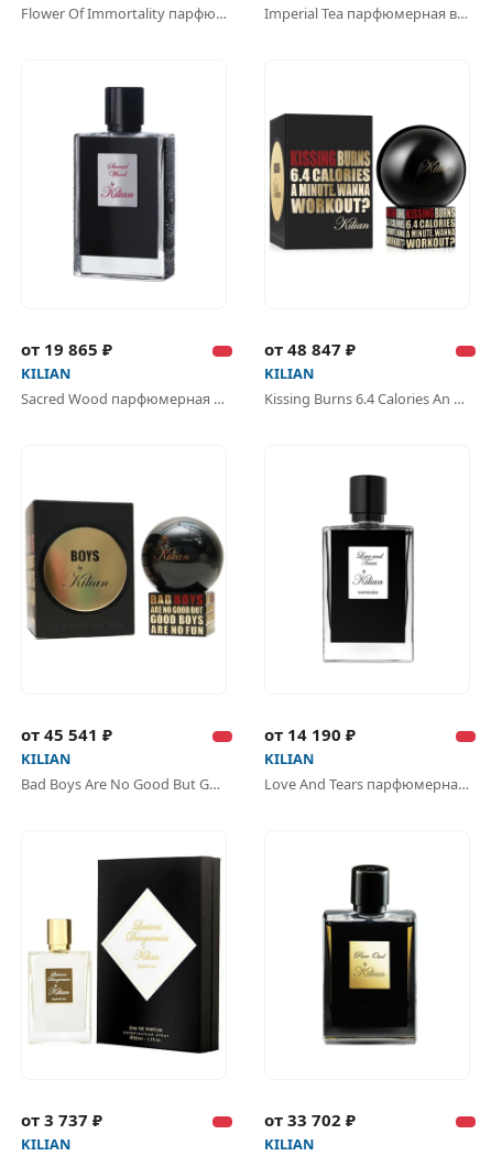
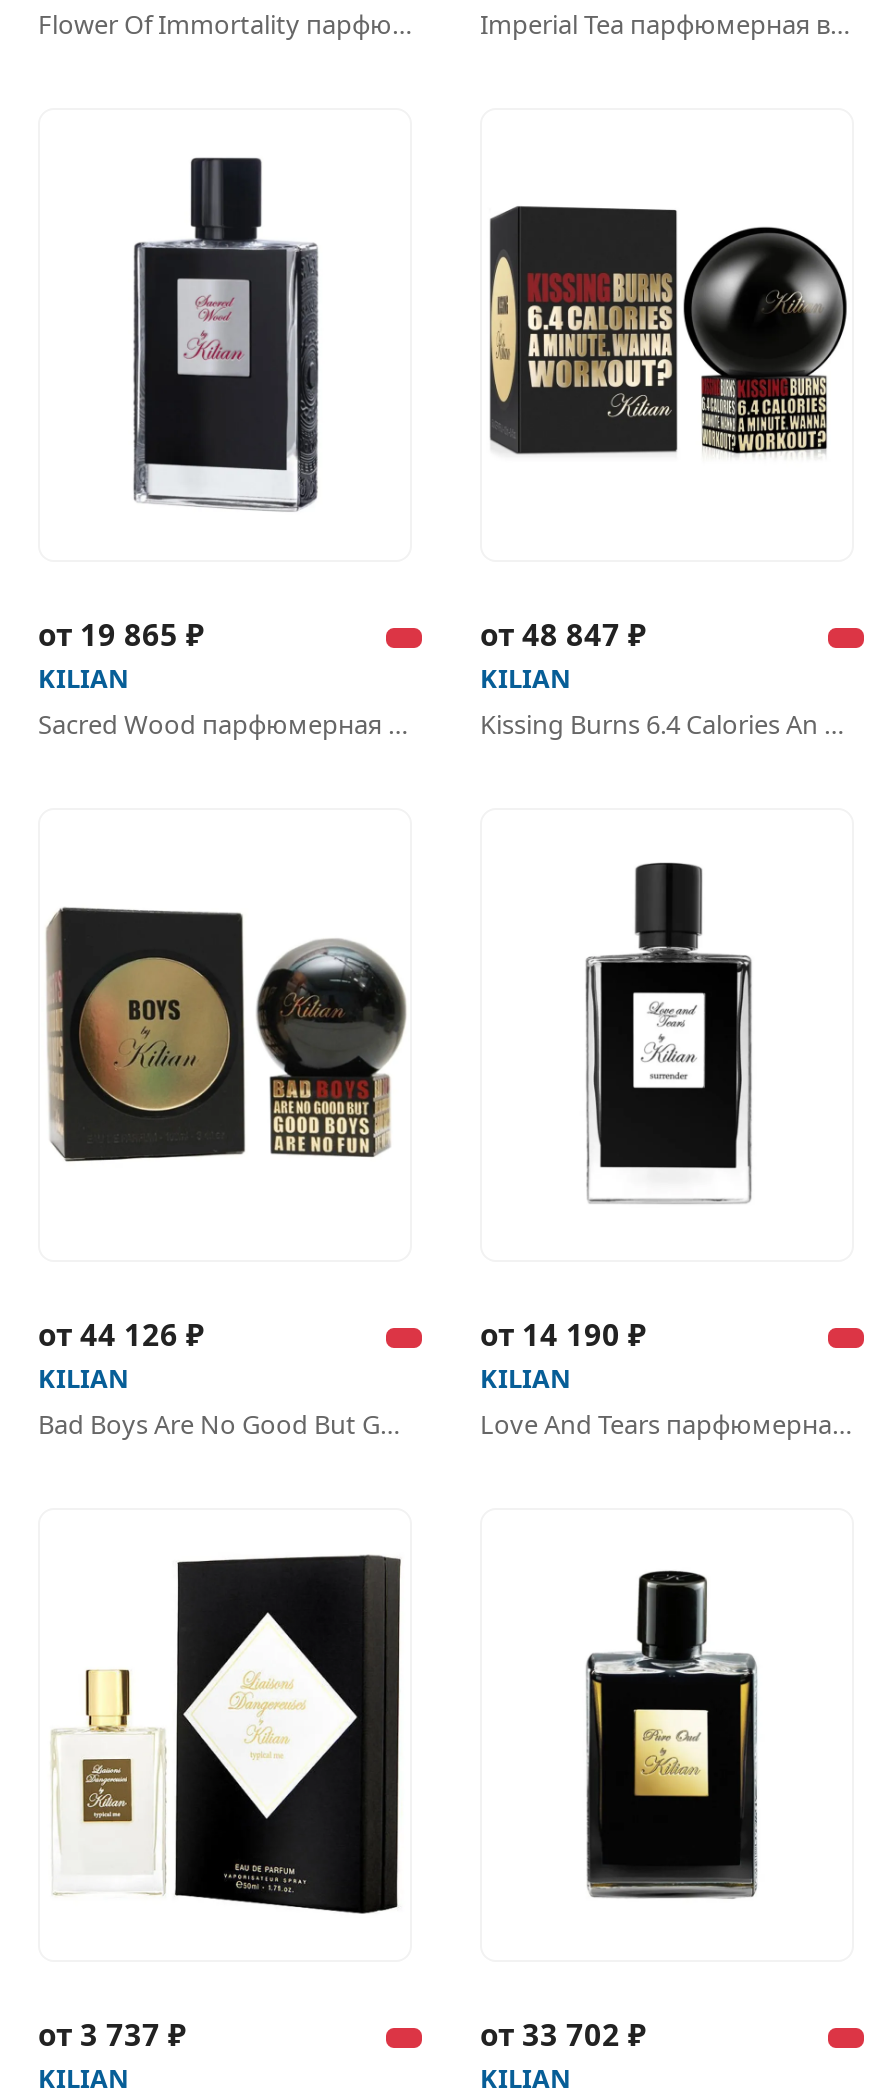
[21,723,112,745] от 45 541 ₽ -> [38,1314,204,1354] от 44 126 ₽

